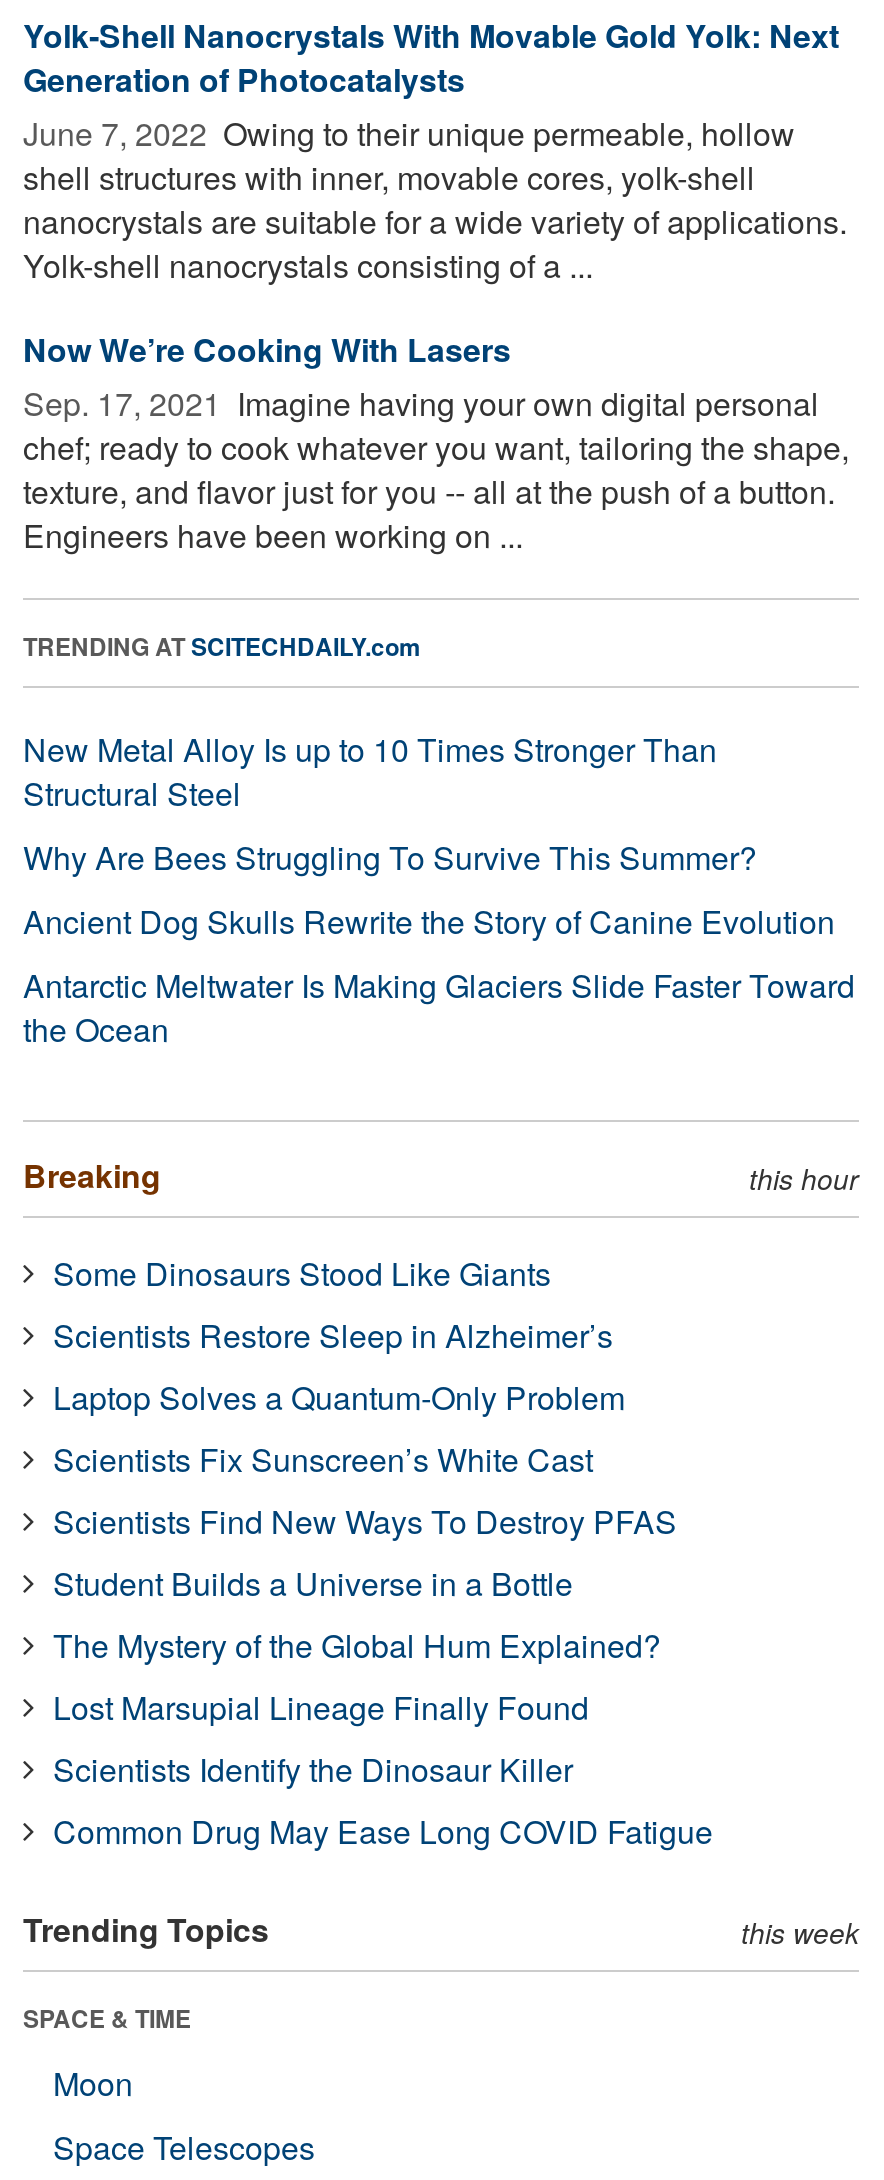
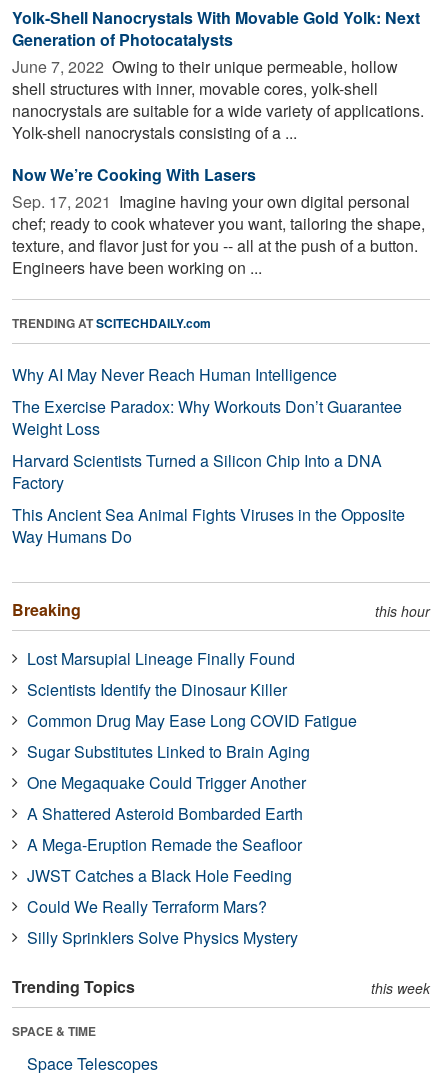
[23,726,855,1052] New Metal Alloy Is up to 10 Times Stronger Than | Structural Steel | Why Are Bees Struggling To Survive This Summer? | Ancient Dog Skulls Rewrite the Story of Canine Evolution | Antarctic Meltwater Is Making Glaciers Slide Faster Toward | the Ocean -> [12,363,405,548] Why AI May Never Reach Human Intelligence | The Exercise Paradox: Why Workouts Don’t Guarantee | Weight Loss | Harvard Scientists Turned a Silicon Chip Into a DNA | Factory | This Ancient Sea Animal Fights Viruses in the Opposite | Way Humans Do
moved [23,1152,859,1198] -> [12,598,430,621]: Breaking | this hour
[53,1250,677,1668] Some Dinosaurs Stood Like Giants | Scientists Restore Sleep in Alzheimer’s | Laptop Solves a Quantum-Only Problem | Scientists Fix Sunscreen’s White Cast | Scientists Find New Ways To Destroy PFAS | Student Builds a Universe in a Bottle | The Mystery of the Global Hum Explained? -> none
moved [53,1684,713,1854] -> [27,647,357,732]: Lost Marsupial Lineage Finally Found | Scientists Identify the Dinosaur Killer | Common Drug May Ease Long COVID Fatigue
none -> [27,740,310,949] Sugar Substitutes Linked to Brain Aging | One Megaquake Could Trigger Another | A Shattered Asteroid Bombarded Earth | A Mega-Eruption Remade the Seafloor | JWST Catches a Black Hole Feeding | Could We Really Terraform Mars? | Silly Sprinklers Solve Physics Mystery
moved [23,1906,859,2036] -> [12,975,430,1040]: Trending Topics | this week | SPACE & TIME
[53,2060,133,2106] Moon -> none

